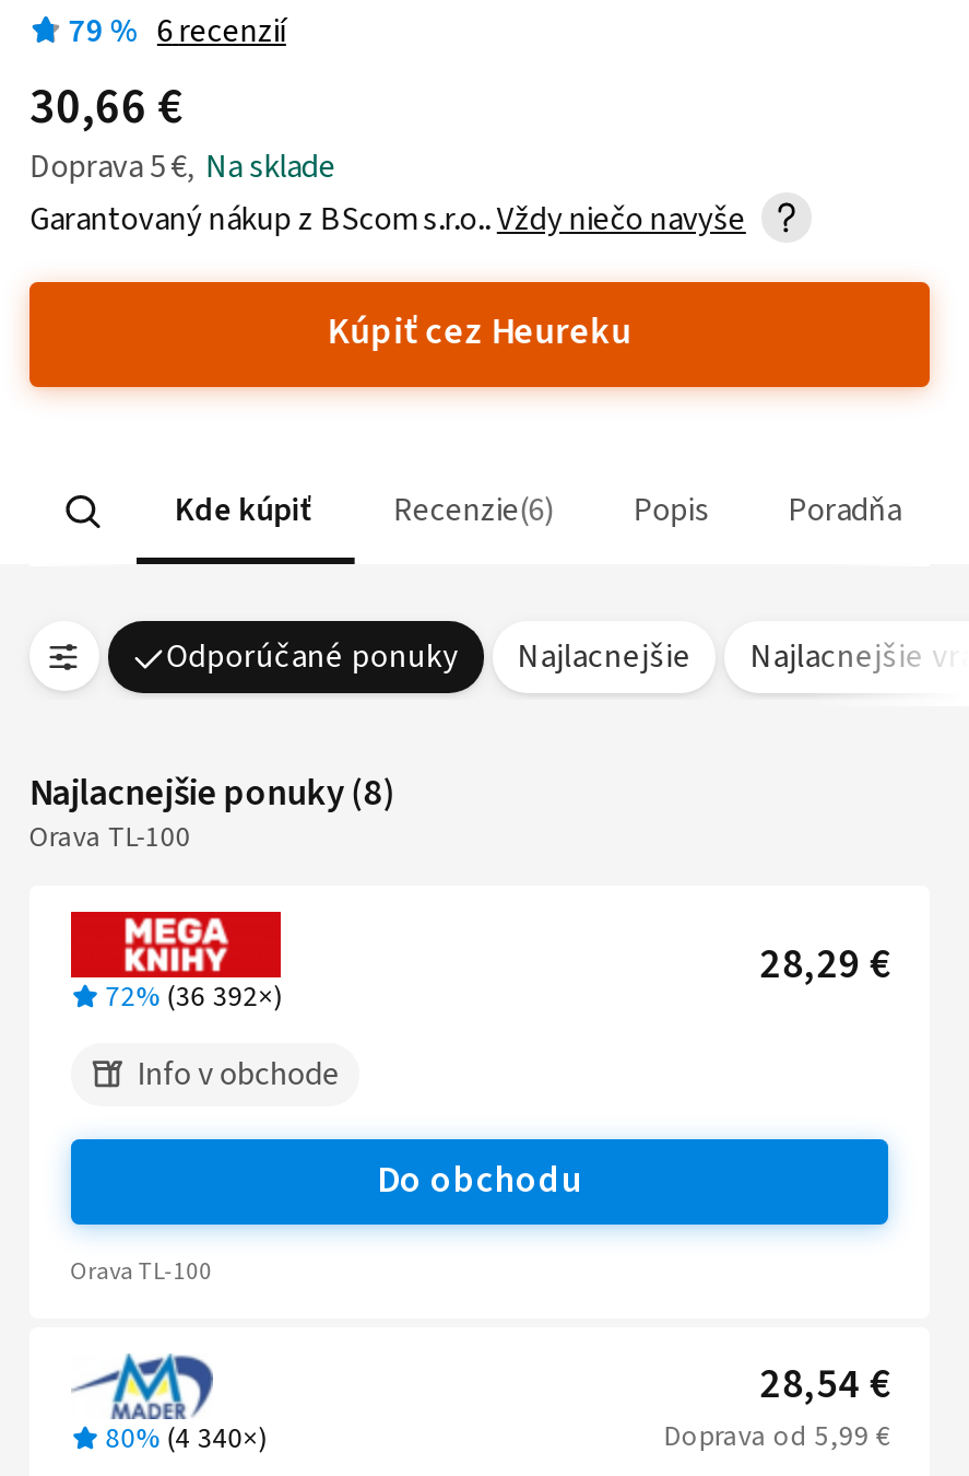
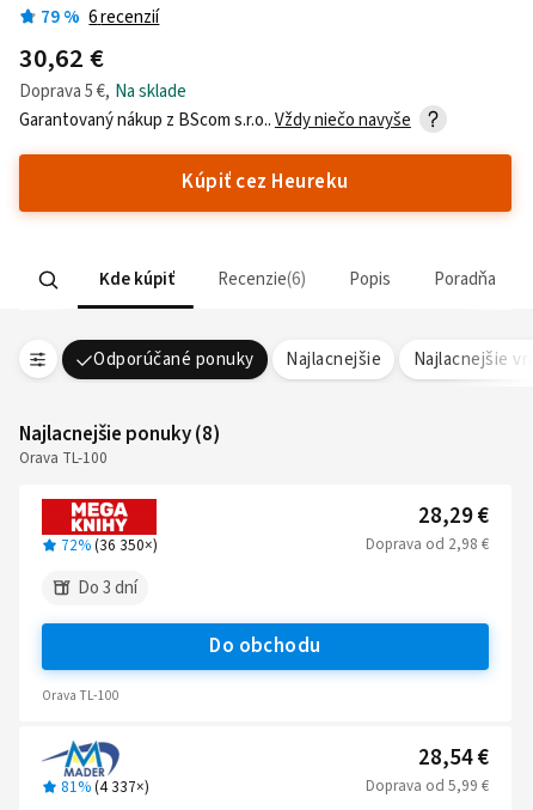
[29,73,184,143] 30,66 € -> [19,40,104,78] 30,62 €
[106,978,283,1017] 72%(36 392×) -> [61,535,158,556] 72%(36 350×)
none -> [366,534,489,555] Doprava od 2,98 €
[137,1051,340,1097] Info v obchode -> [78,575,138,600] Do 3 dní
[106,1419,267,1459] 80%(4 340×) -> [61,776,149,798] 81%(4 337×)

